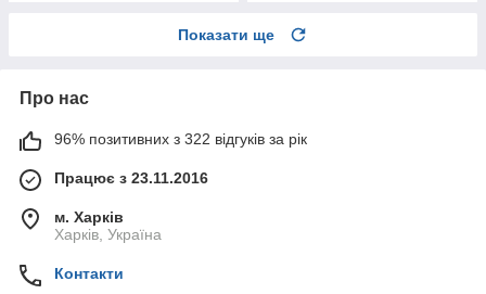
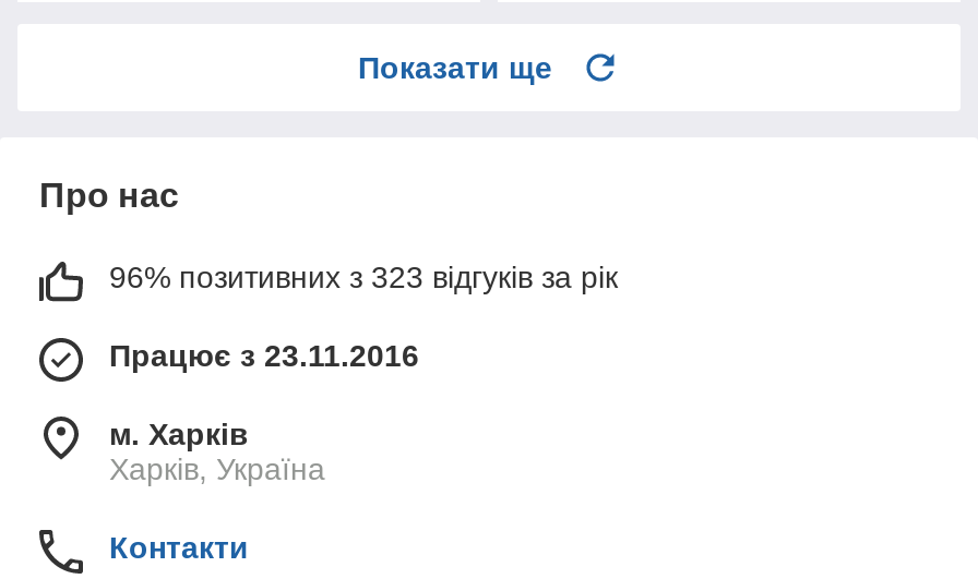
[54,130,307,147] 96% позитивних з 322 відгуків за рік -> [109,259,618,294] 96% позитивних з 323 відгуків за рік

